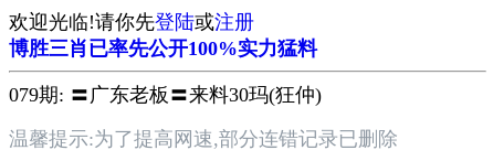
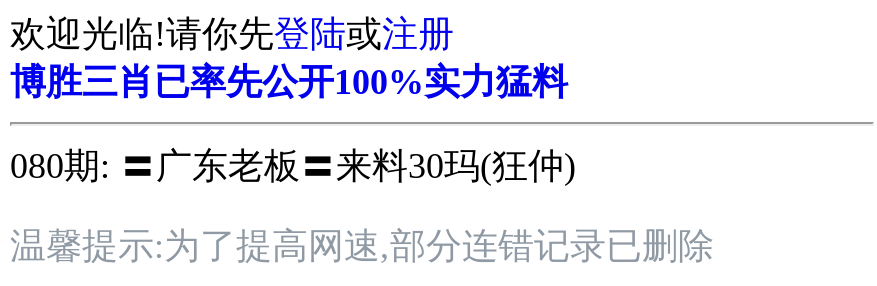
[9,84,322,106] 079期: 〓广东老板〓来料30玛(狂仲) -> [10,146,576,186] 080期: 〓广东老板〓来料30玛(狂仲)

